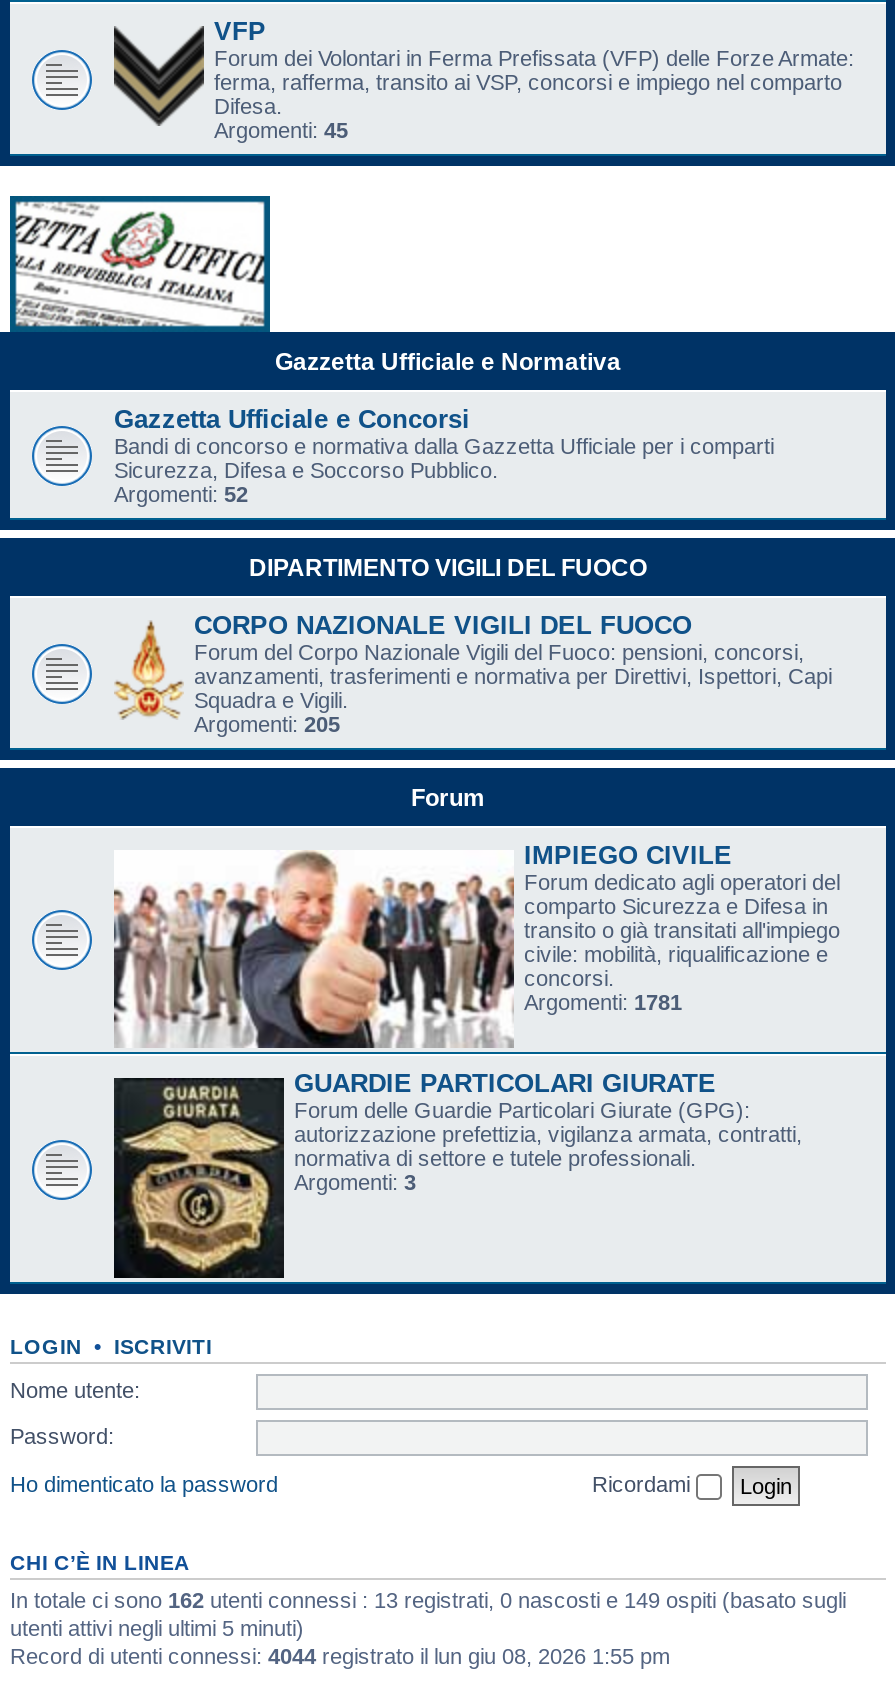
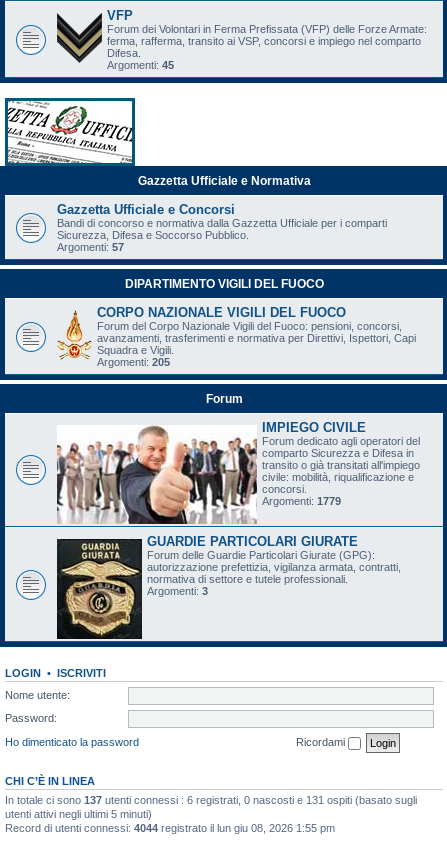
[114,482,248,506] Argomenti: 52 -> [57,241,124,253] Argomenti: 57
[524,990,682,1014] Argomenti: 1781 -> [262,495,341,507] Argomenti: 1779
[10,1587,846,1611] In totale ci sono 162 utenti connessi : 13 registrati, 0 nascosti e 149 ospiti (basato sugli -> [5,794,417,806] In totale ci sono 137 utenti connessi : 6 registrati, 0 nascosti e 131 ospiti (basato sugli

